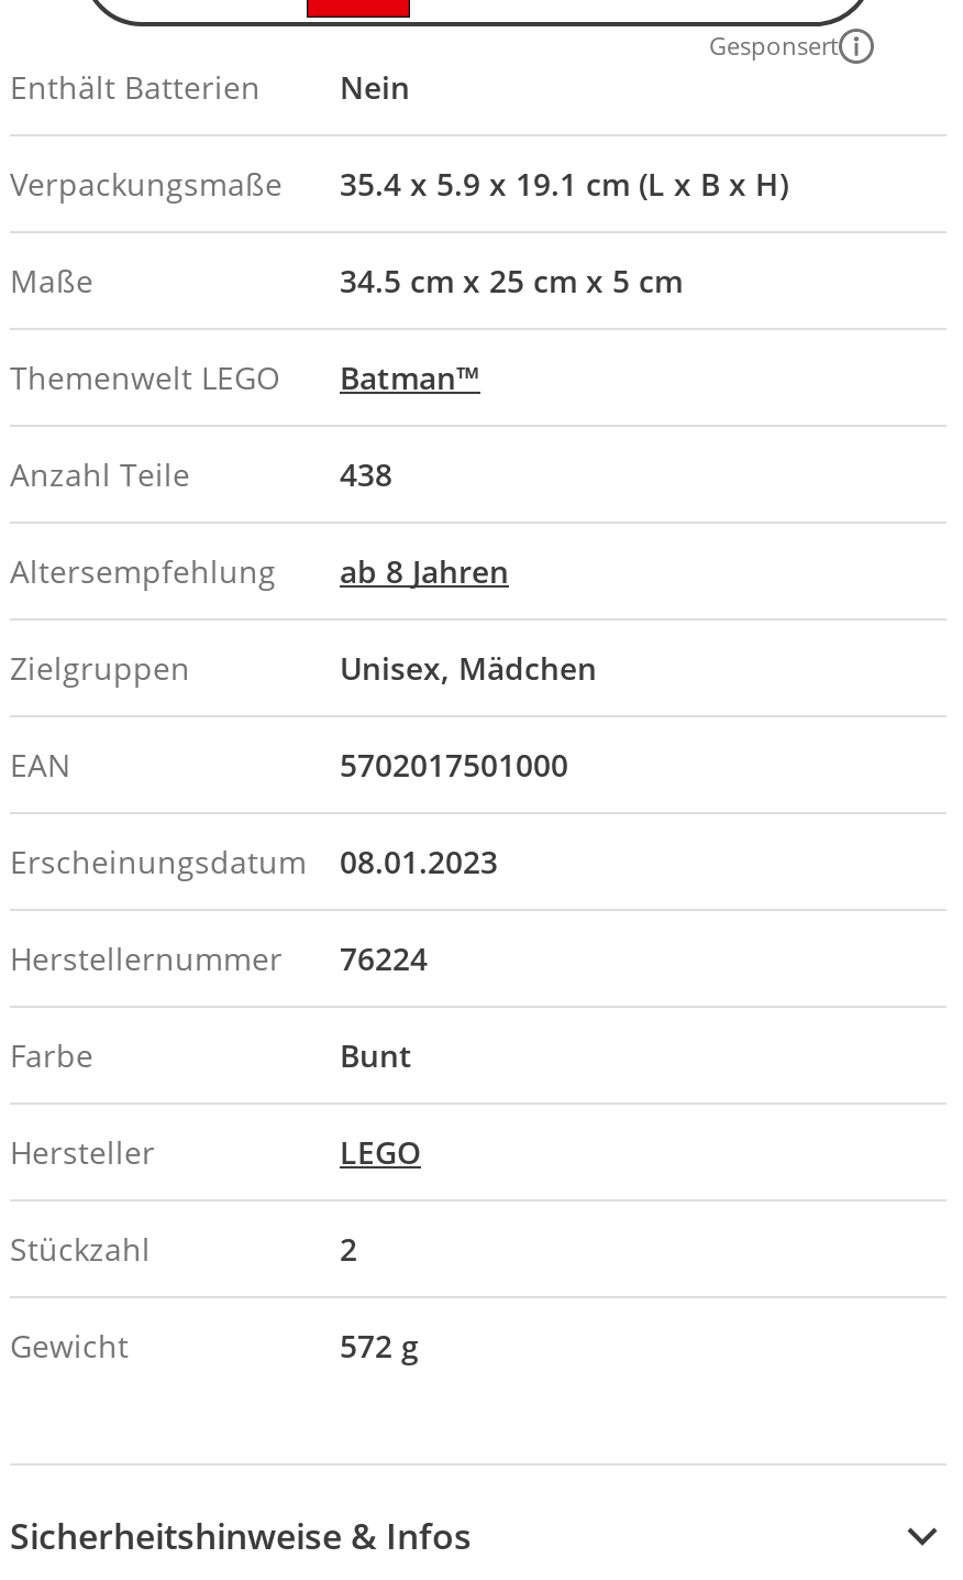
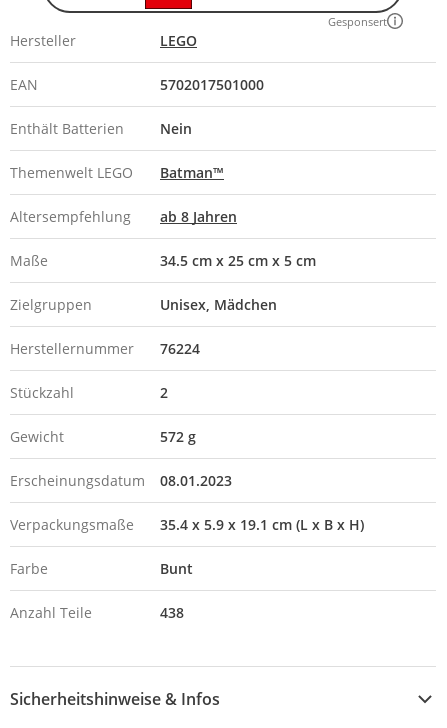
moved [10,67,683,981] -> [10,75,316,358]: EAN | 5702017501000 | Enthält Batterien | ... | Herstellernummer | 76224
moved [10,164,788,1077] -> [10,471,364,622]: Erscheinungsdatum | 08.01.2023 | Verpackungsmaße | 35.4 x 5.9 x 19.1 cm (L x B x H) | Farbe | Bunt | Anzahl Teile | 438
moved [10,1132,421,1174] -> [10,31,197,50]: Hersteller | LEGO
moved [10,1229,419,1368] -> [10,383,196,446]: Stückzahl | 2 | Gewicht | 572 g

